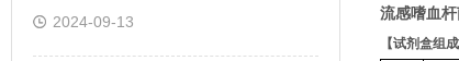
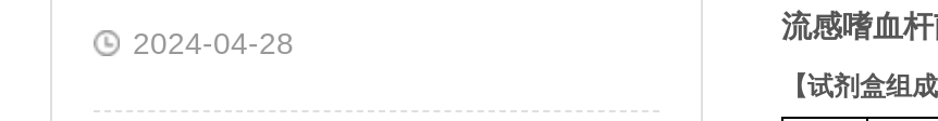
[53,13,134,30] 2024-09-13 -> [133,26,294,60] 2024-04-28

